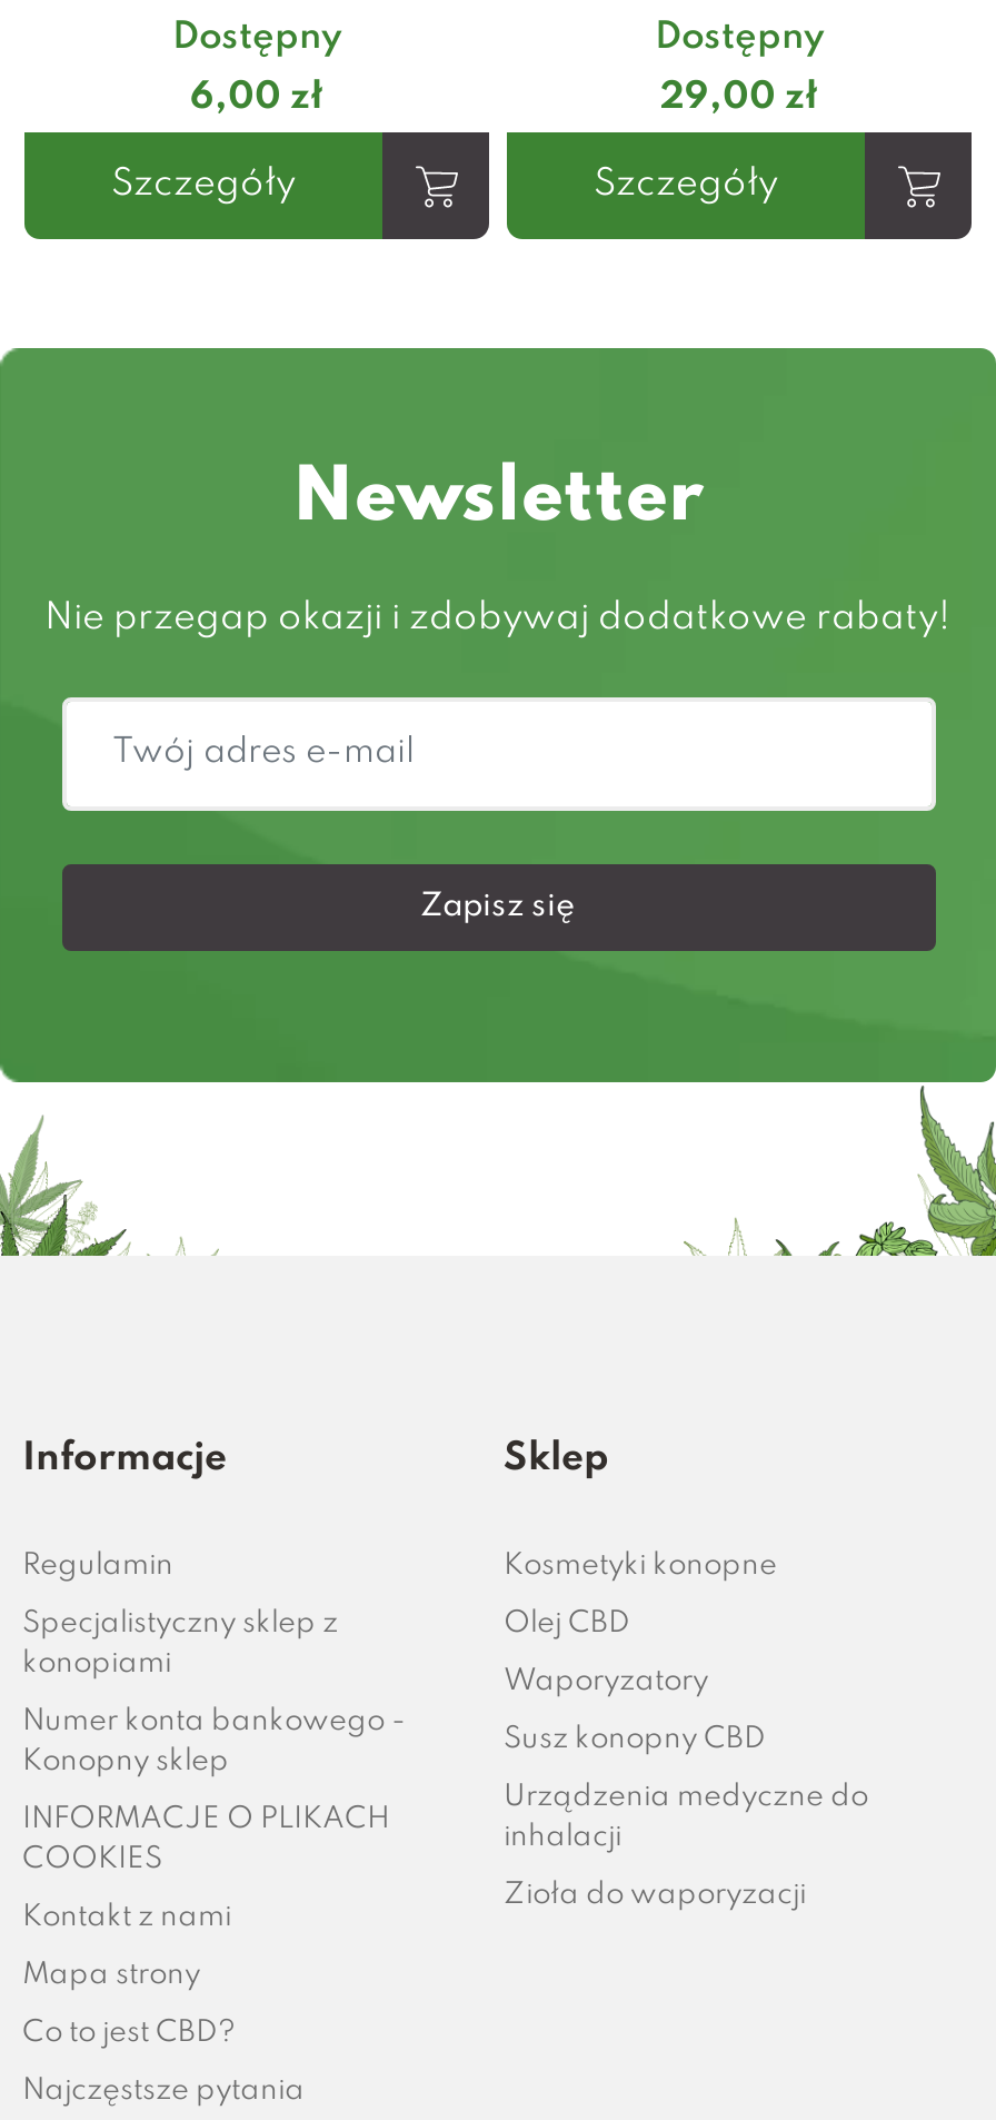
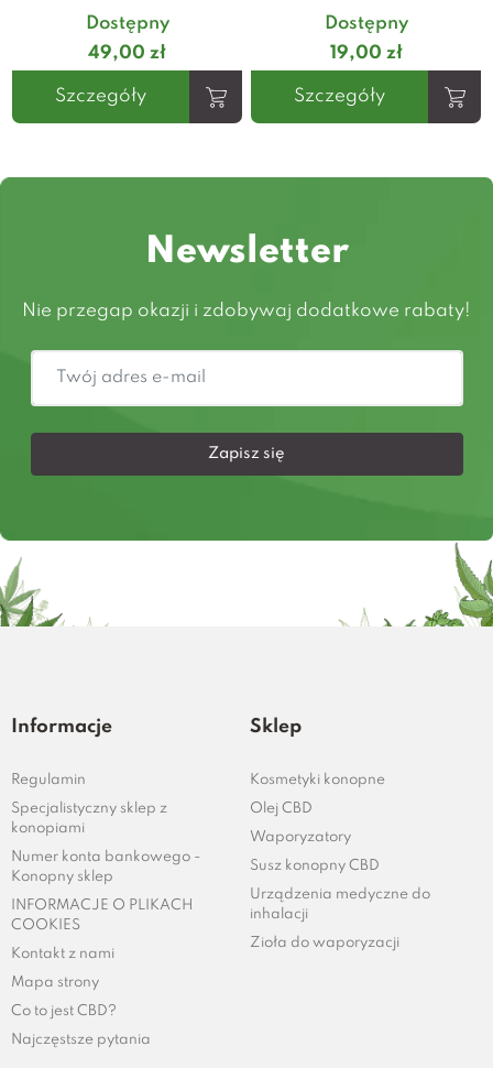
[190,79,323,117] 6,00 zł -> [88,44,166,63] 49,00 zł
[660,79,818,117] 29,00 zł -> [330,44,402,63] 19,00 zł

